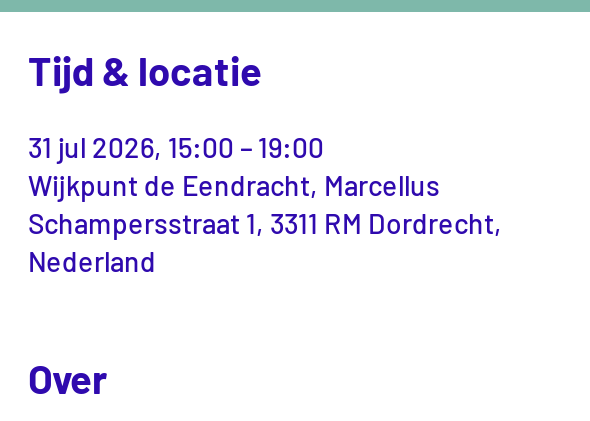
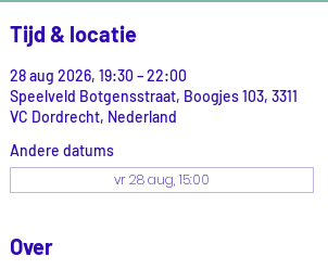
[28,130,502,278] 31 jul 2026, 15:00 – 19:00 | Wijkpunt de Eendracht, Marcellus | Schampersstraat 1, 3311 RM Dordrecht, | Nederland -> [10,66,298,189] 28 aug 2026, 19:30 – 22:00 | Speelveld Botgensstraat, Boogjes 103, 3311 | VC Dordrecht, Nederland | Andere datums | vr 28 aug, 15:00

